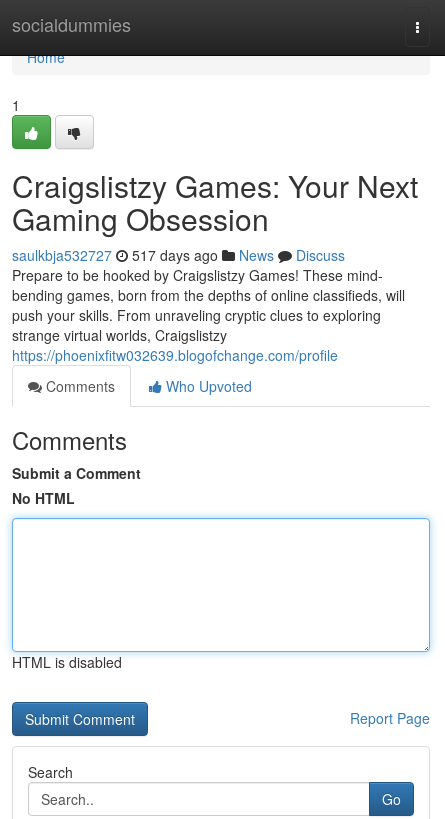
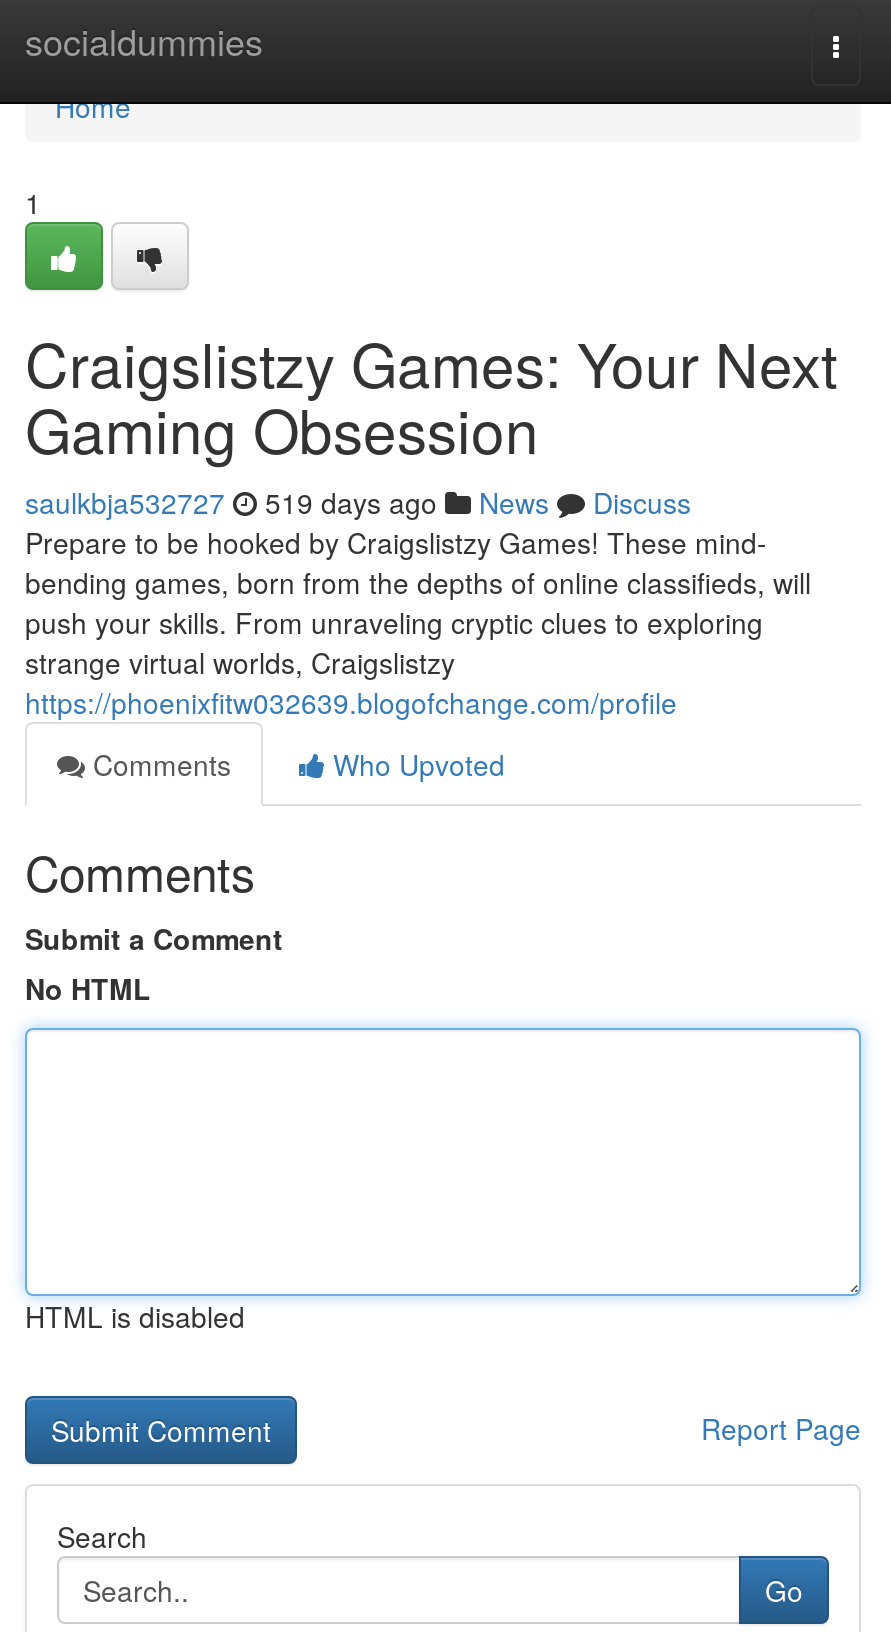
[12,245,345,265] saulkbja532727 517 days ago News Discuss -> [25,482,691,522] saulkbja532727 519 days ago News Discuss

